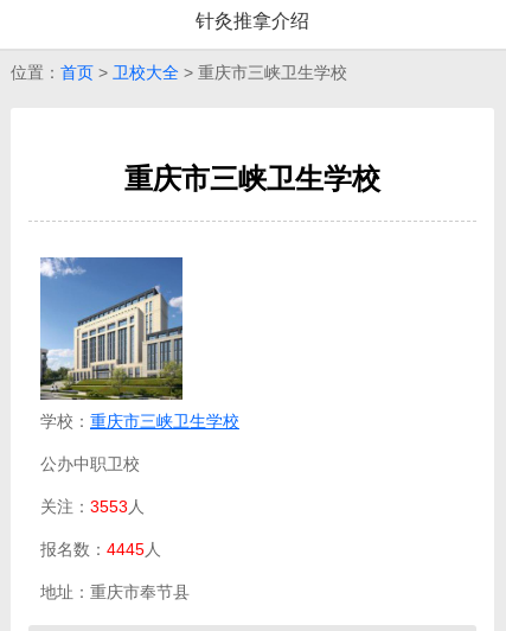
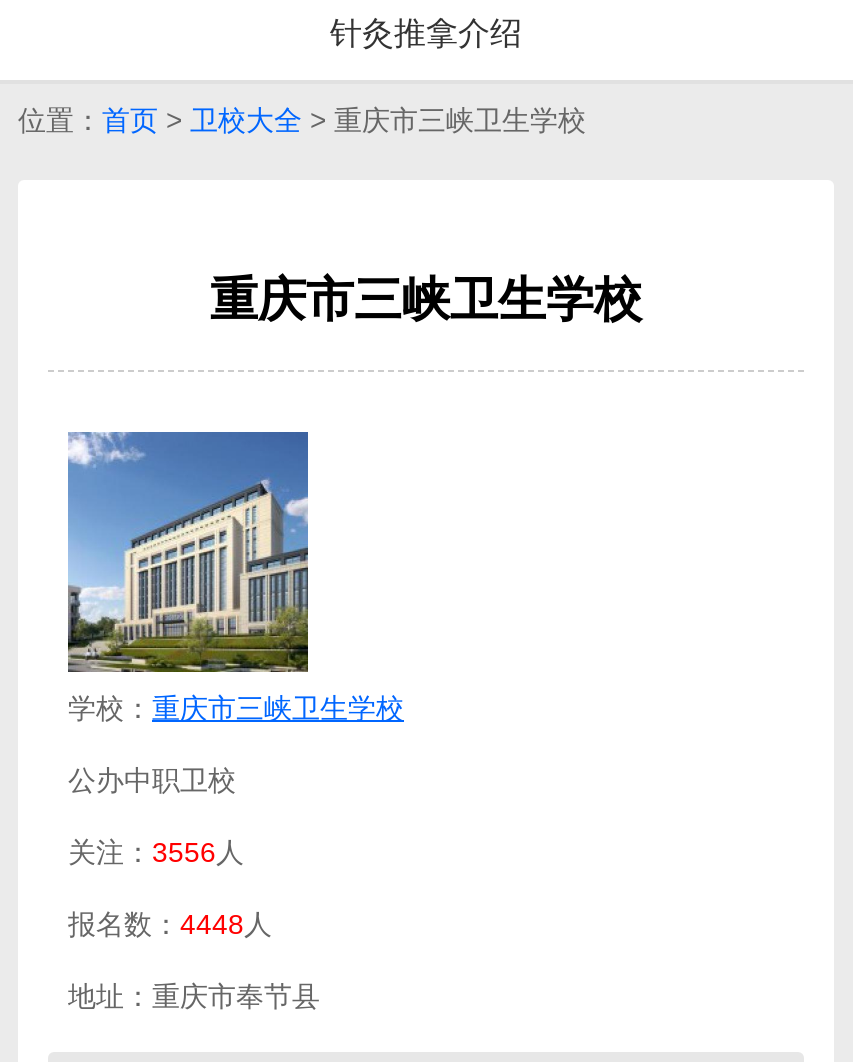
[40,497,145,516] 关注：3553人 -> [68,836,244,868] 关注：3556人
[40,540,161,559] 报名数：4445人 -> [68,908,272,940] 报名数：4448人

